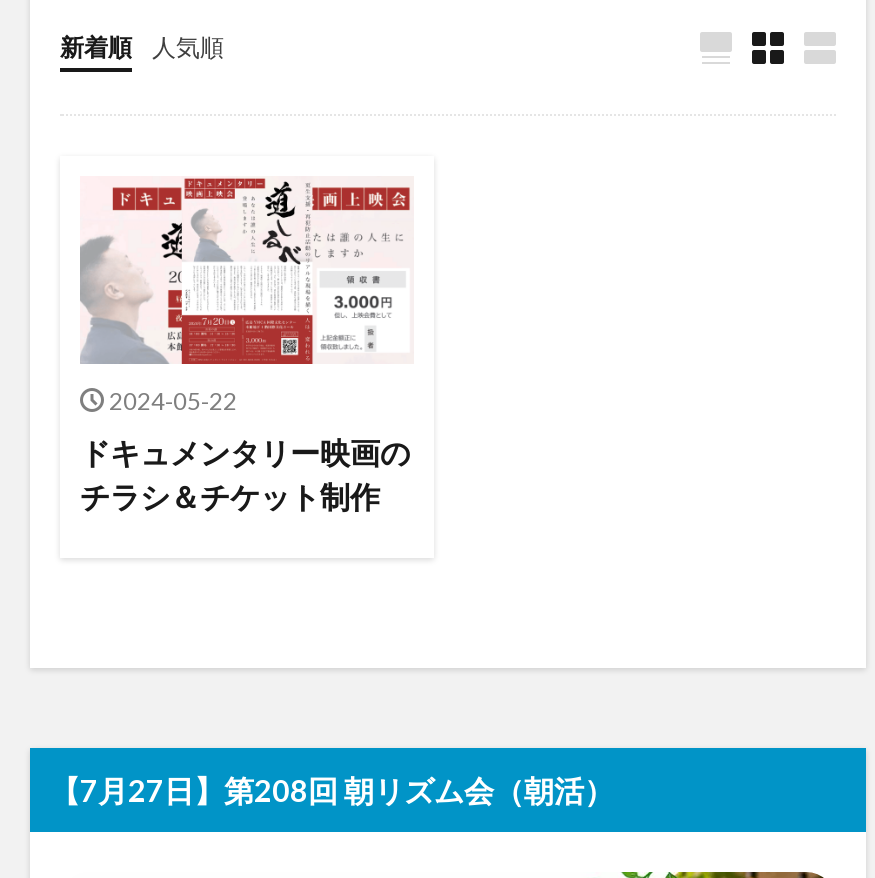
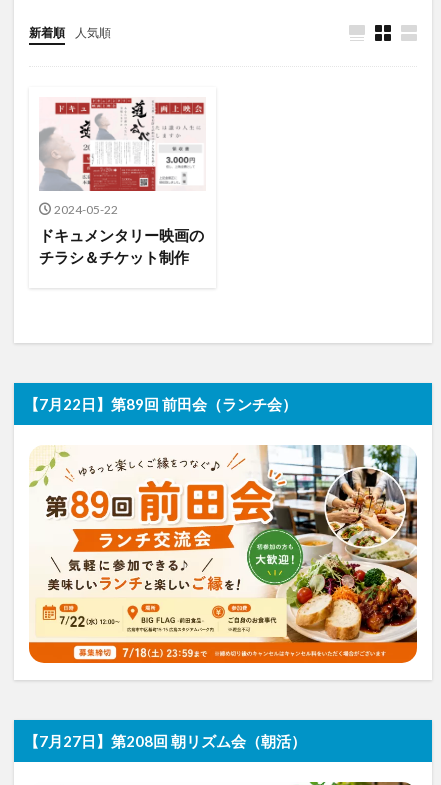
none -> [24,395,297,413] 【7月22日】第89回 前田会（ランチ会）
none -> [28,444,418,664] [image]

